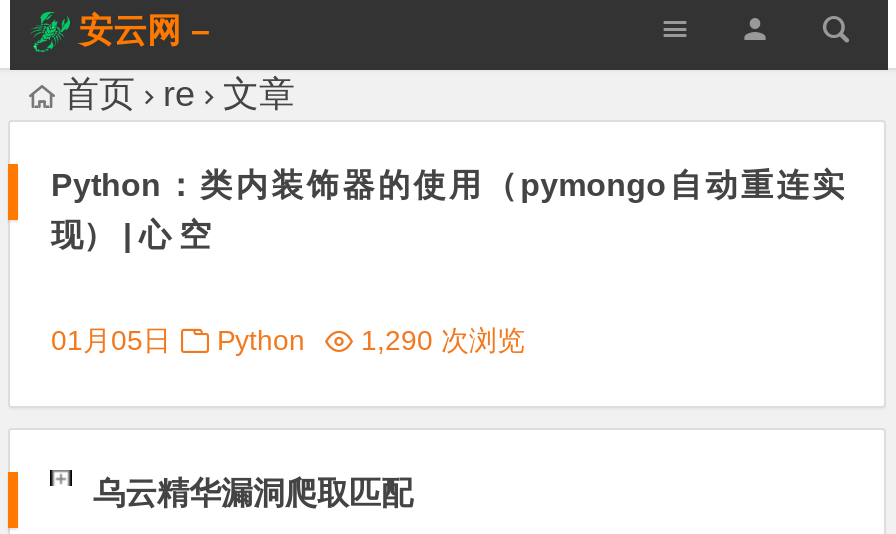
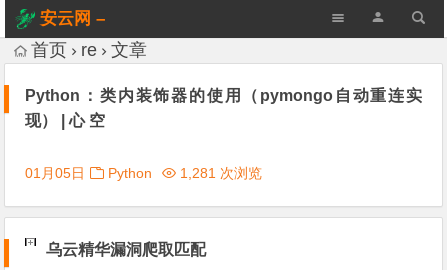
[51,324,525,356] 01月05日 Python 1,290 次浏览 -> [25,165,262,181] 01月05日 Python 1,281 次浏览

